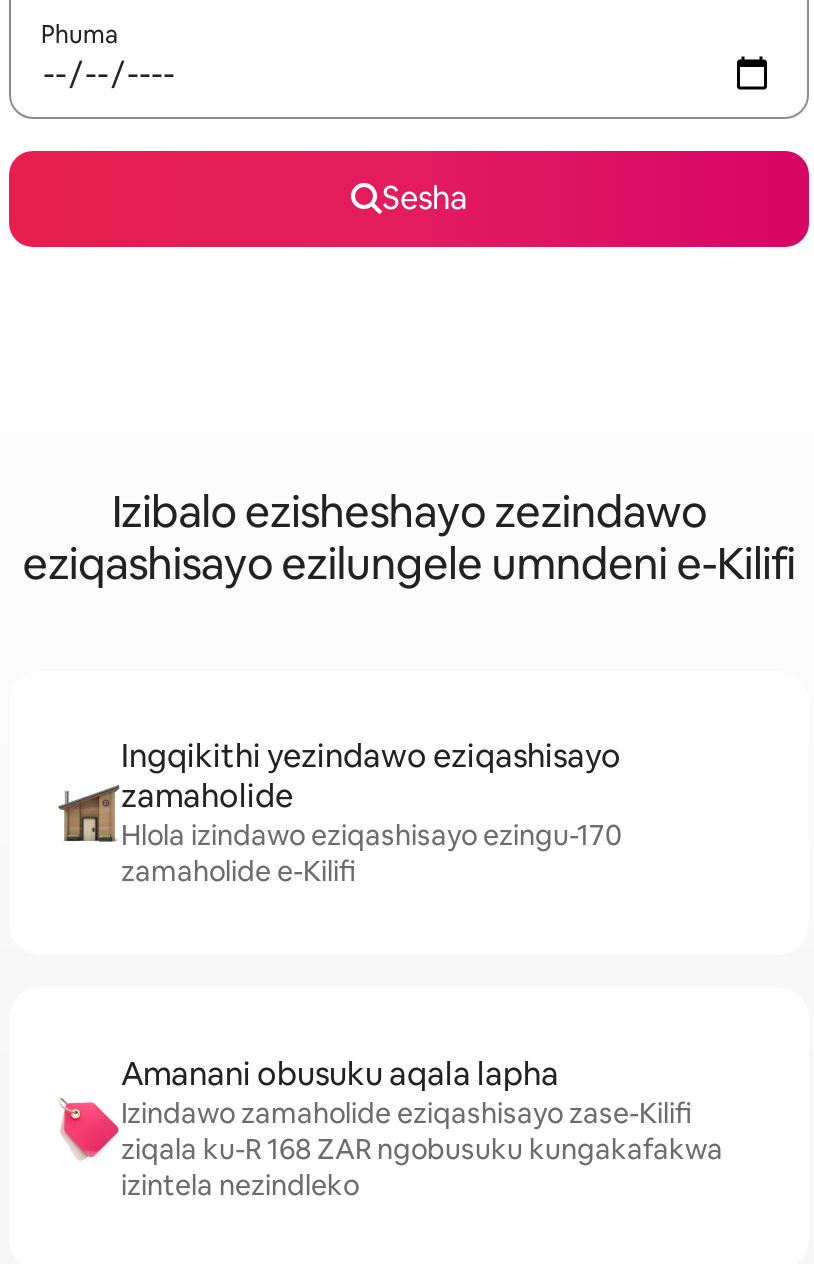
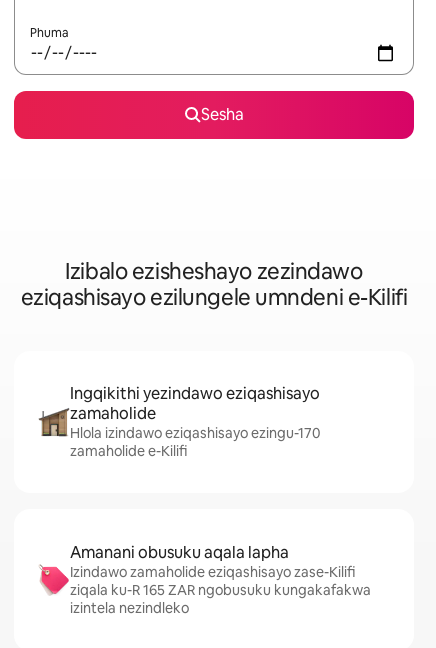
[121,1130,723,1166] ziqala ku-R 168 ZAR ngobusuku kungakafakwa -> [70,581,371,599] ziqala ku-R 165 ZAR ngobusuku kungakafakwa

